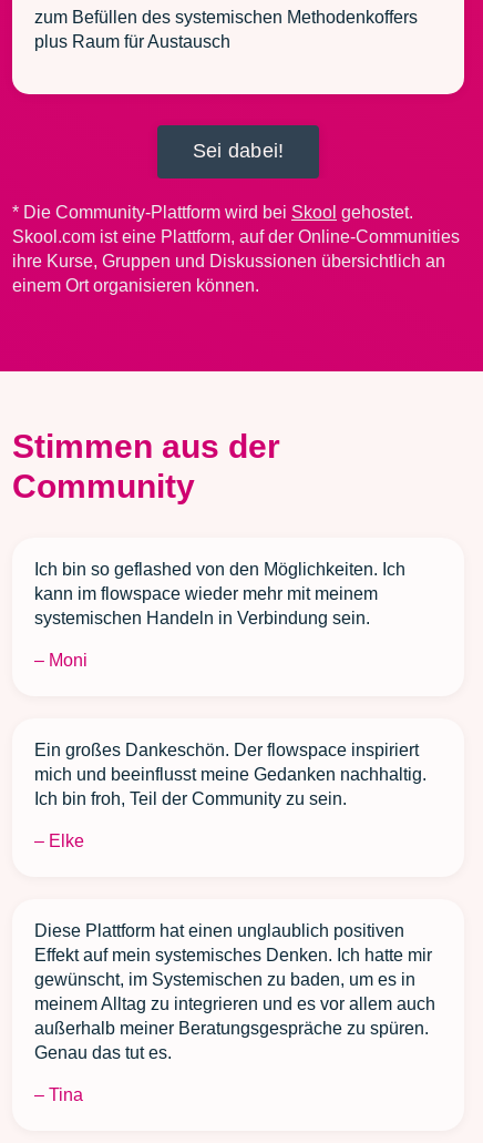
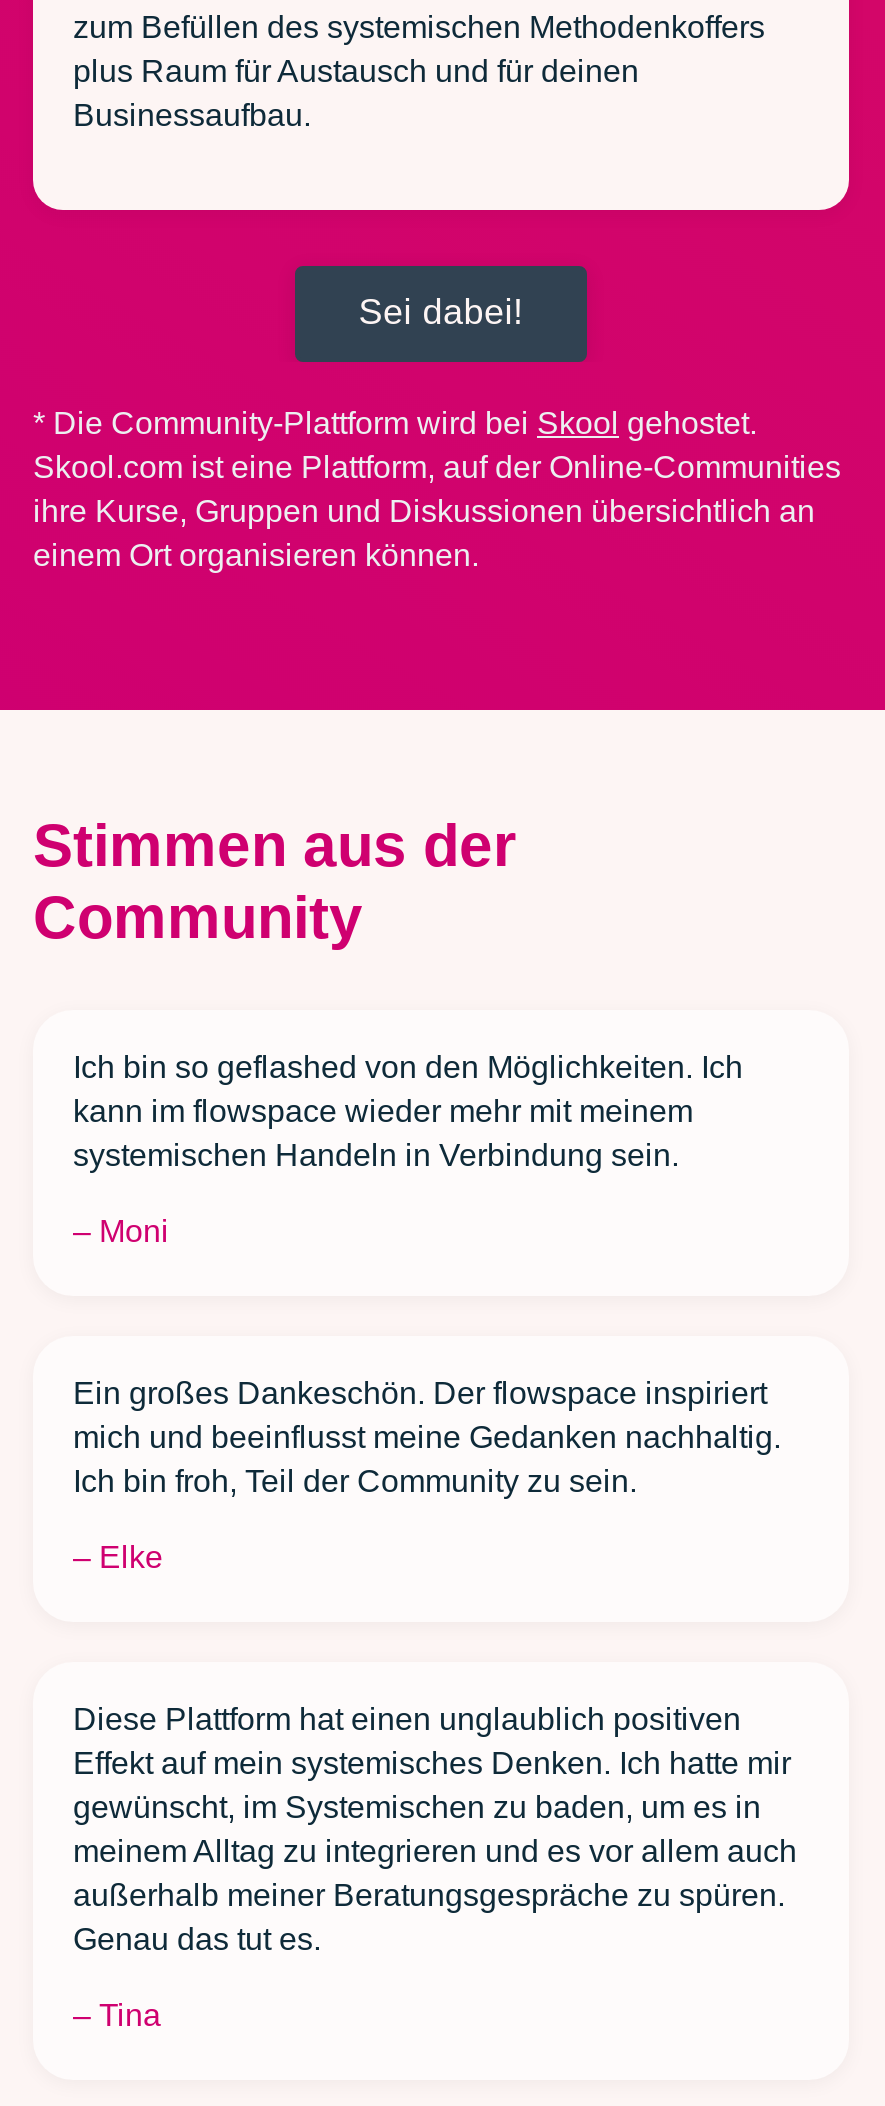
[34,32,230,51] plus Raum für Austausch -> [73,53,639,131] plus Raum für Austausch und für deinen | Businessaufbau.

